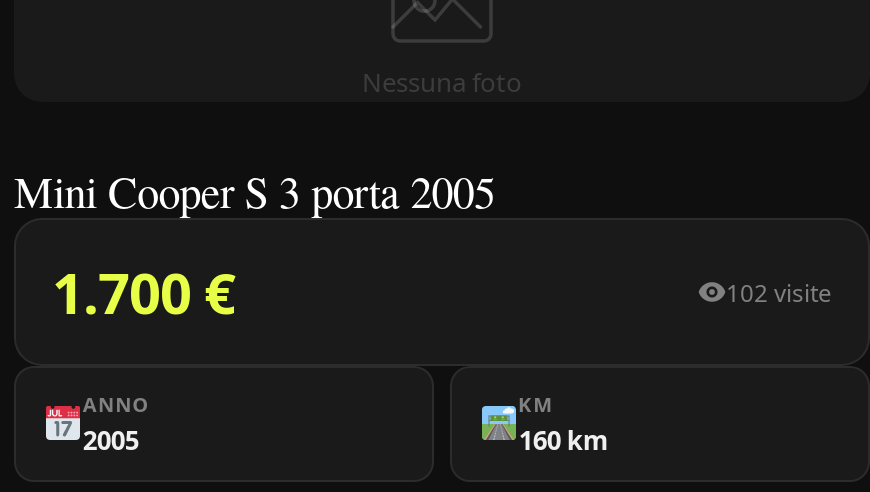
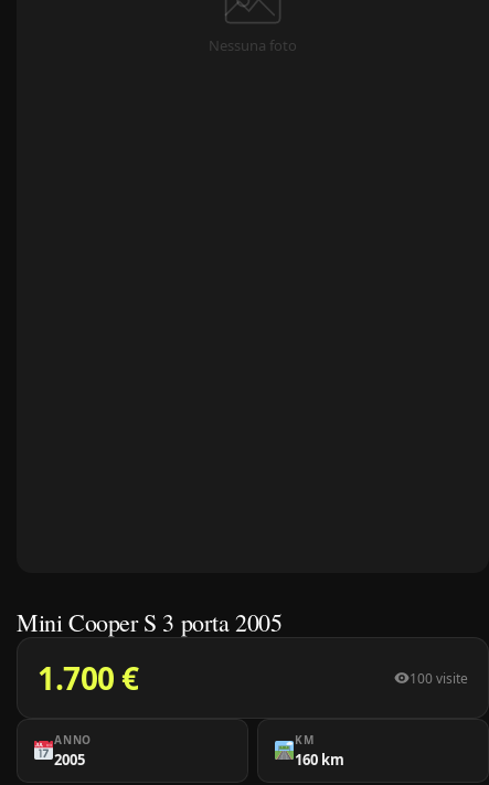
[726,275,832,309] 102 visite -> [410,669,468,687] 100 visite

